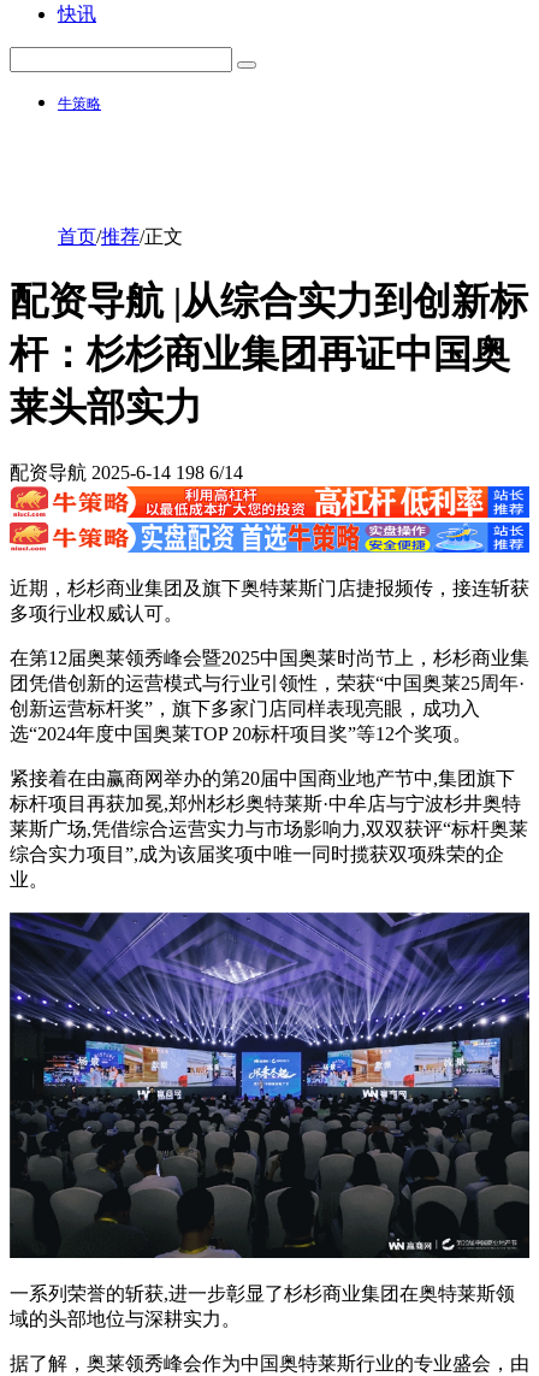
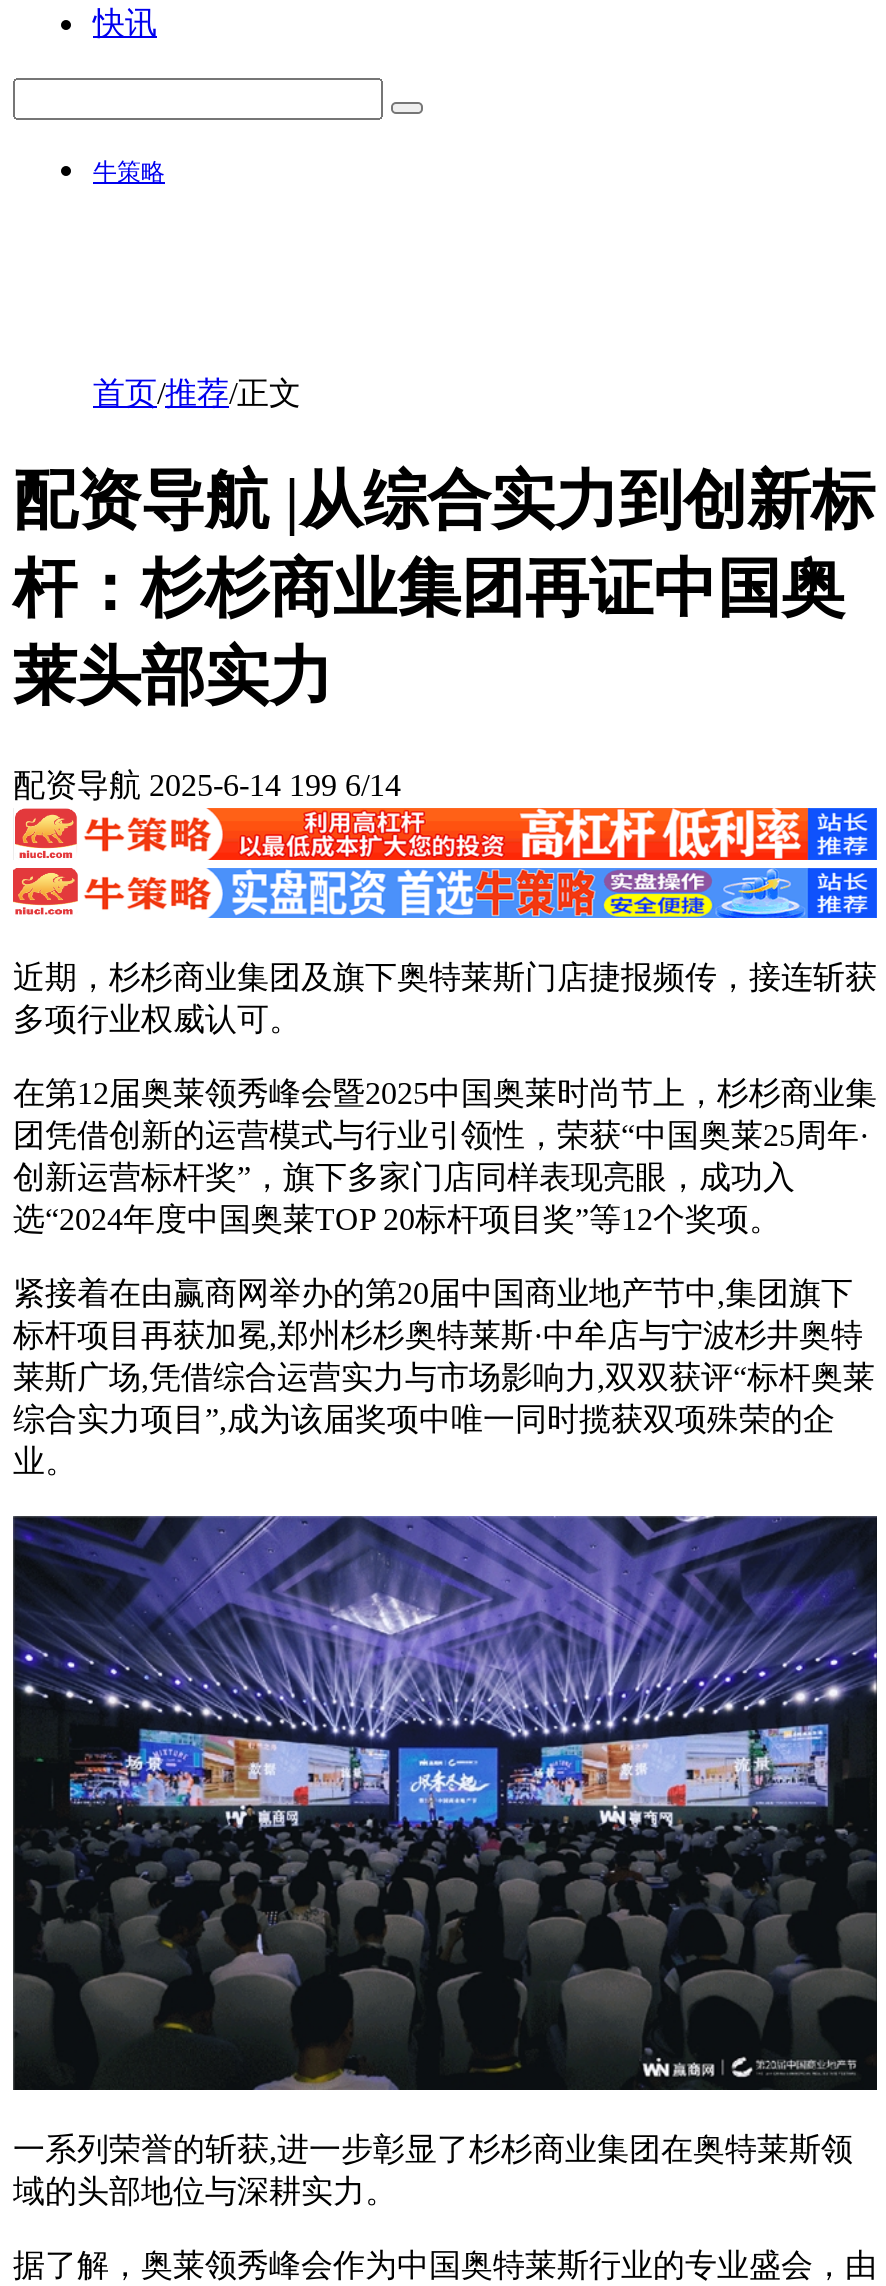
[10,462,243,483] 配资导航 2025-6-14 198 6/14 -> [13,768,401,802] 配资导航 2025-6-14 199 6/14

